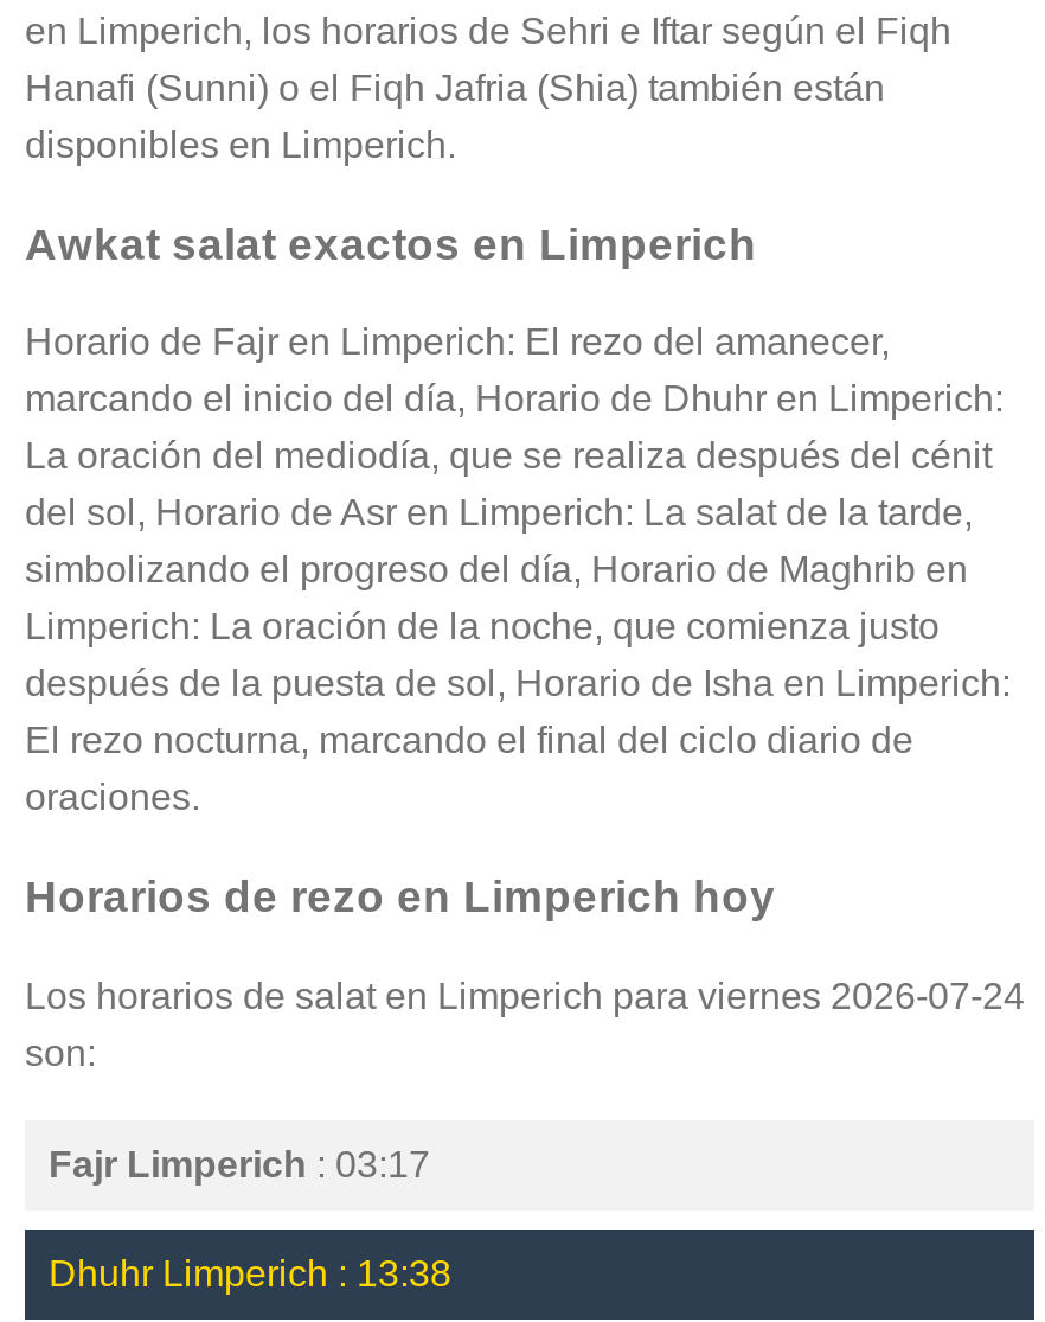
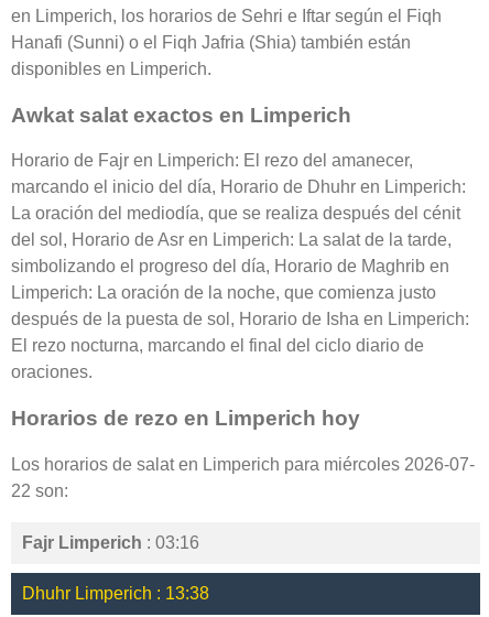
[25,975,1025,1073] Los horarios de salat en Limperich para viernes 2026-07-24 | son: -> [11,455,475,500] Los horarios de salat en Limperich para miércoles 2026-07- | 22 son:
[49,1144,430,1184] Fajr Limperich: 03:17 -> [22,533,199,552] Fajr Limperich: 03:16

